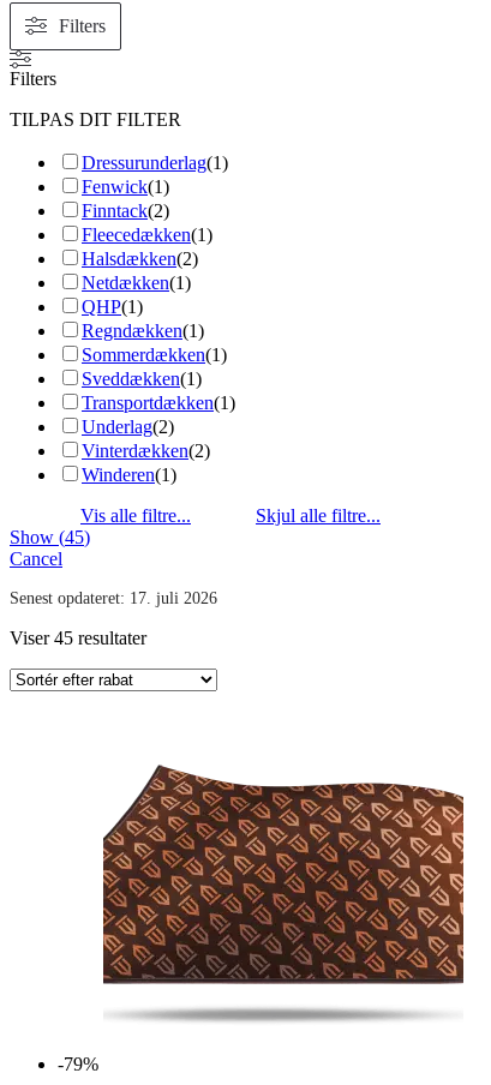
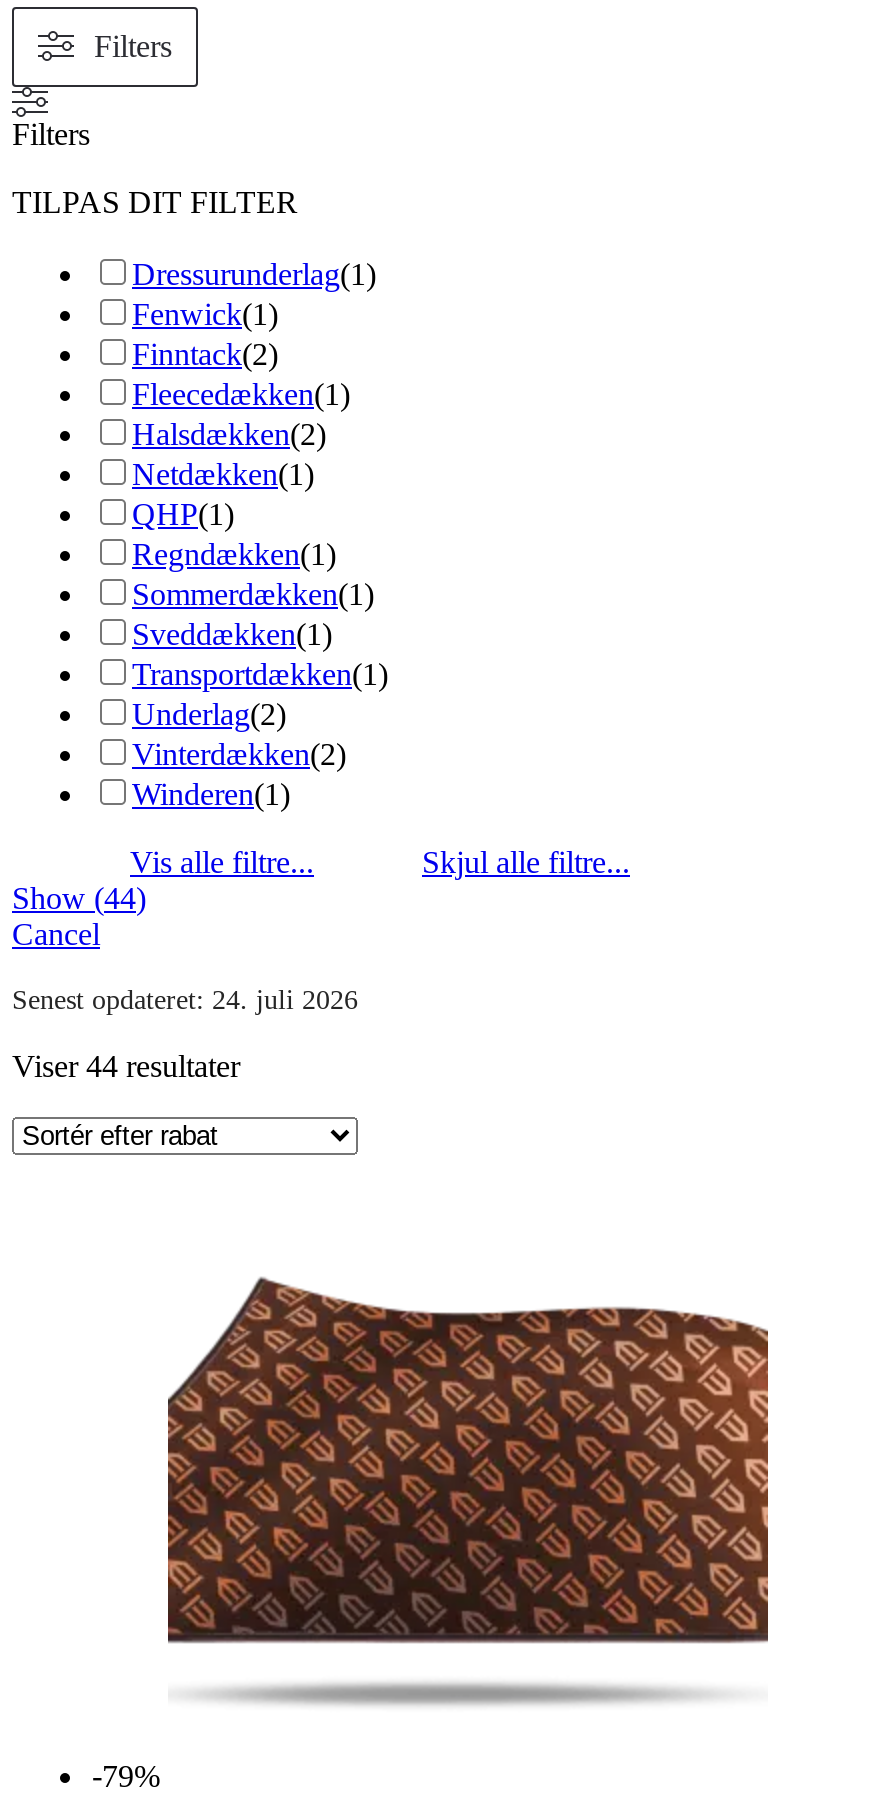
[10,527,90,547] Show (45) -> [12,881,146,915] Show (44)
[10,589,217,607] Senest opdateret: 17. juli 2026 -> [12,985,358,1015] Senest opdateret: 24. juli 2026
[10,627,146,648] Viser 45 resultater -> [12,1049,240,1083] Viser 44 resultater

